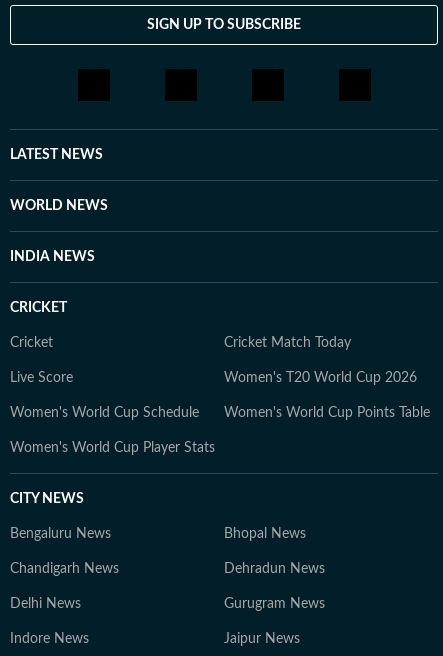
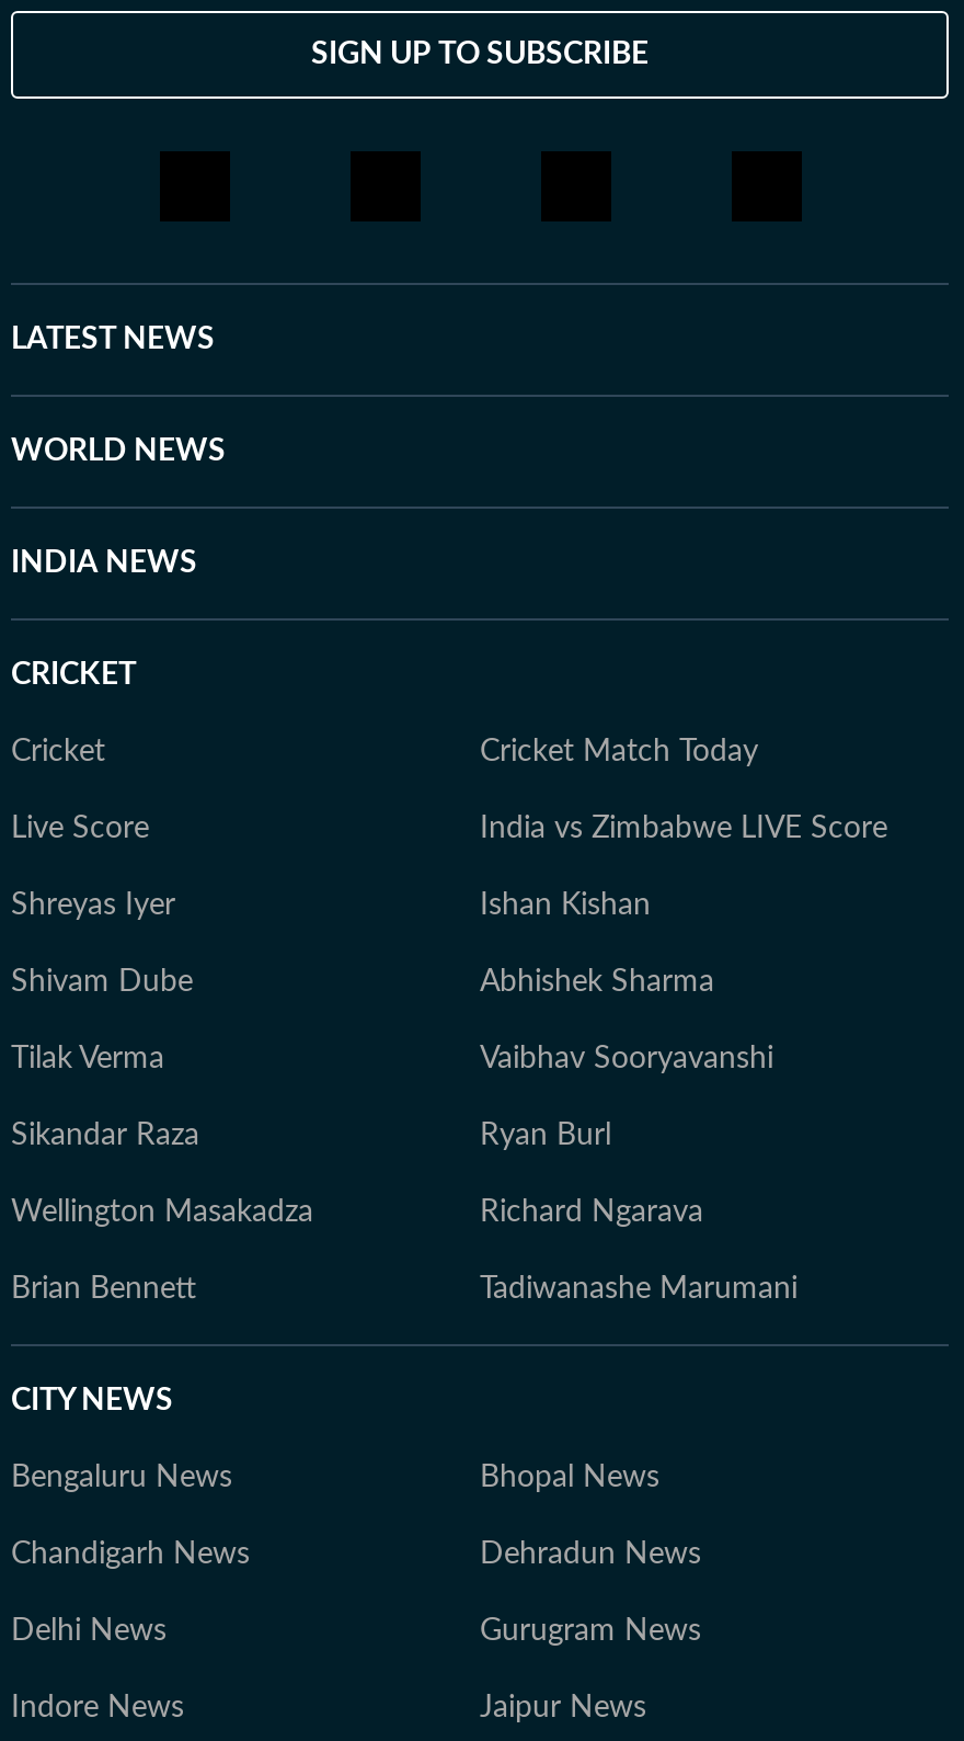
[10,371,430,455] Women's T20 World Cup 2026 | Women's World Cup Schedule | Women's World Cup Points Table | Women's World Cup Player Stats -> [11,813,887,1305] India vs Zimbabwe LIVE Score | Shreyas Iyer | Ishan Kishan | Shivam Dube | Abhishek Sharma | Tilak Verma | Vaibhav Sooryavanshi | Sikandar Raza | Ryan Burl | Wellington Masakadza | Richard Ngarava | Brian Bennett | Tadiwanashe Marumani

